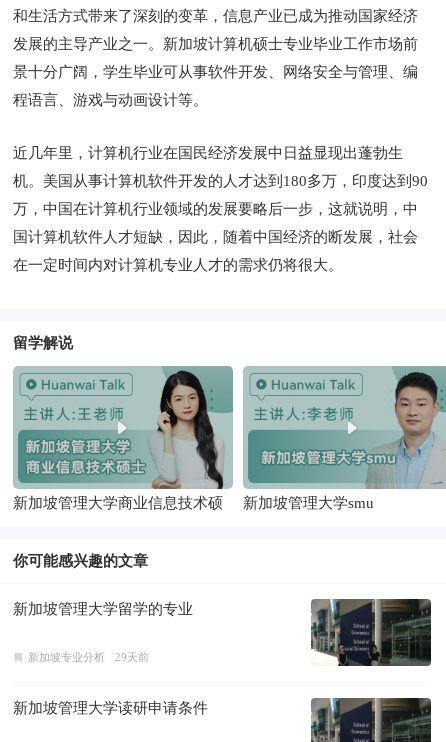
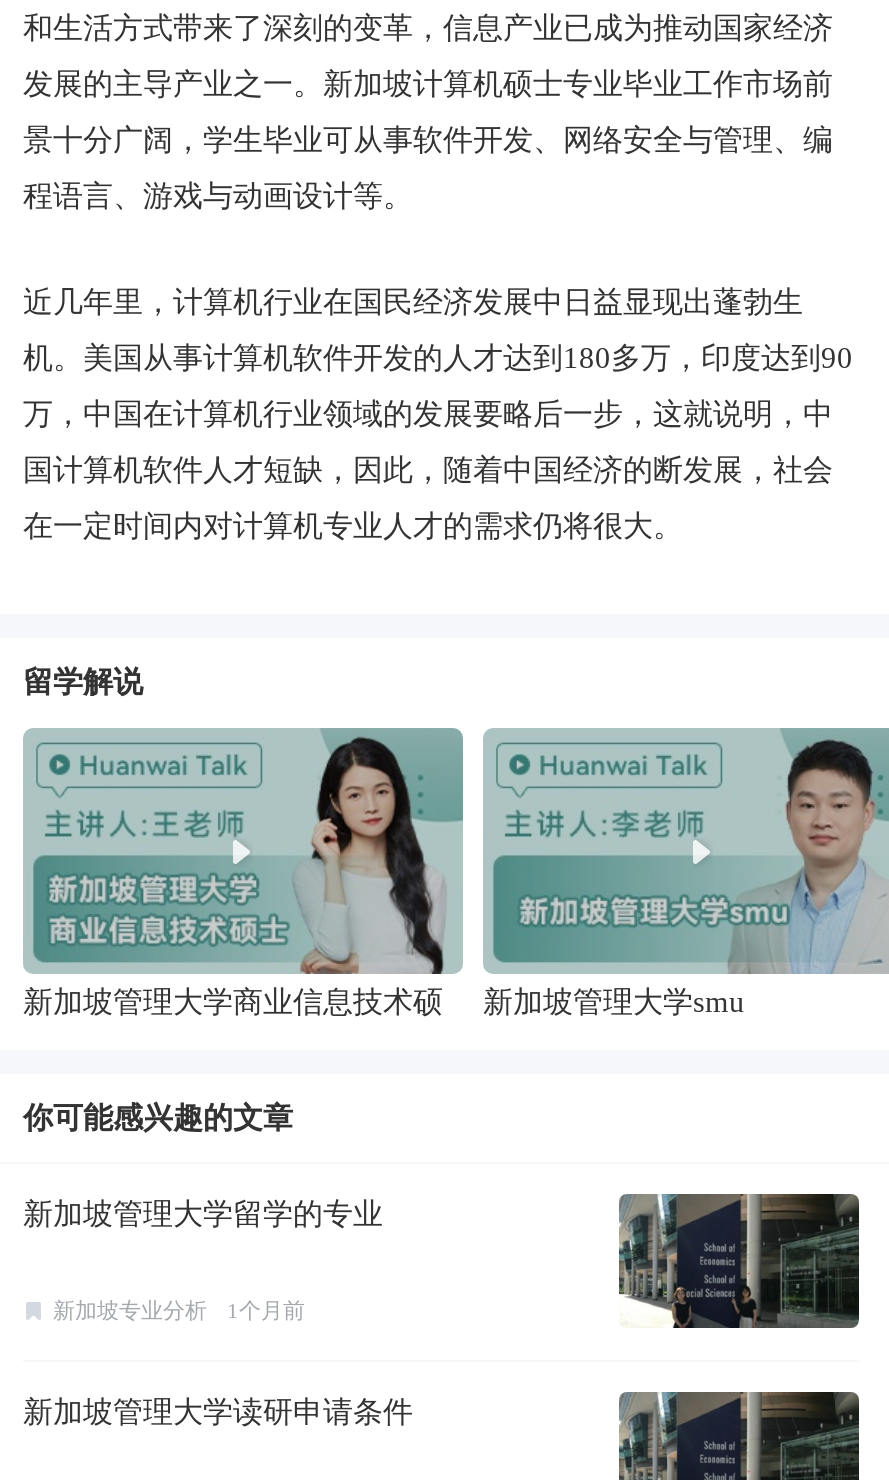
[28,651,149,663] 新加坡专业分析 29天前 -> [53,1299,305,1323] 新加坡专业分析 1个月前

